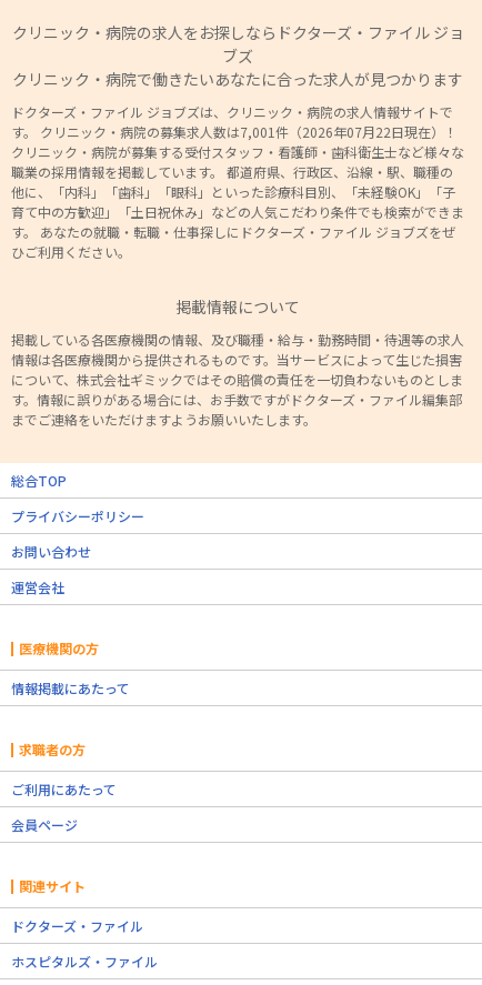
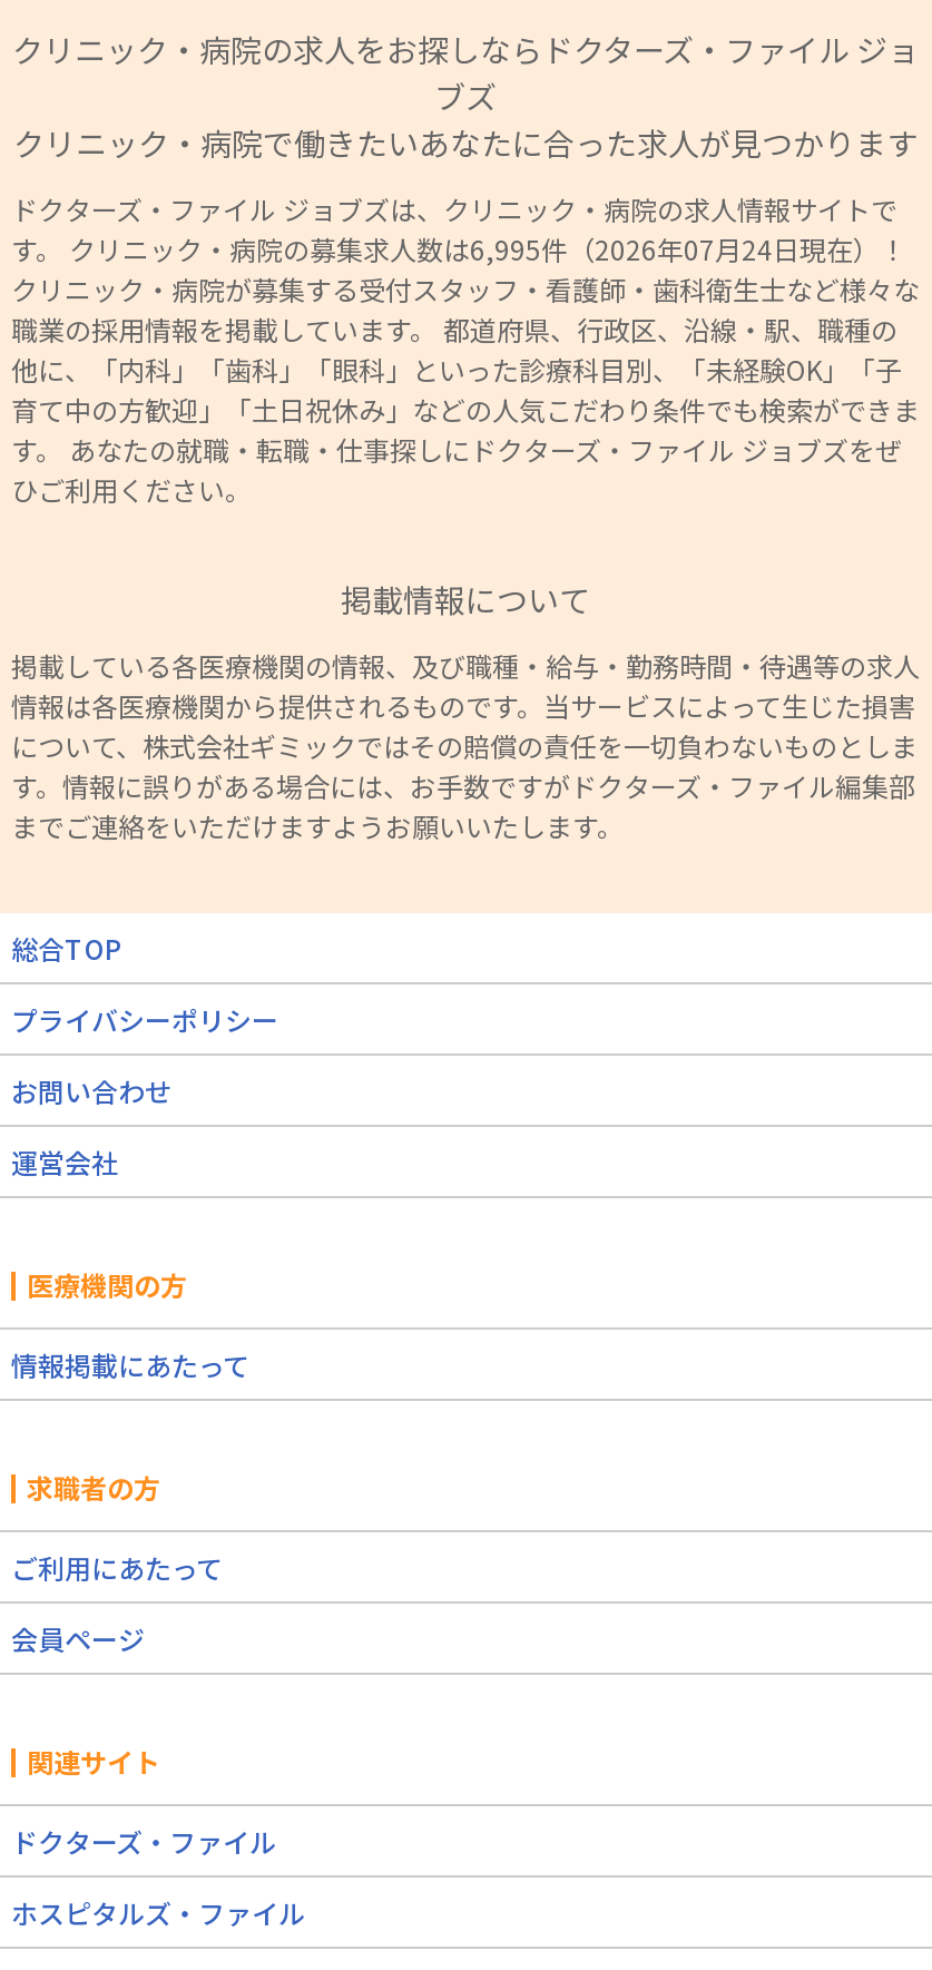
[11,122,458,141] す。 クリニック・病院の募集求人数は7,001件（2026年07月22日現在）！ -> [11,230,906,268] す。 クリニック・病院の募集求人数は6,995件（2026年07月24日現在）！

